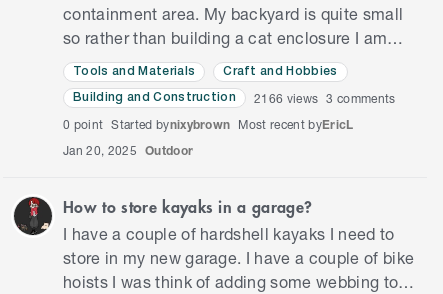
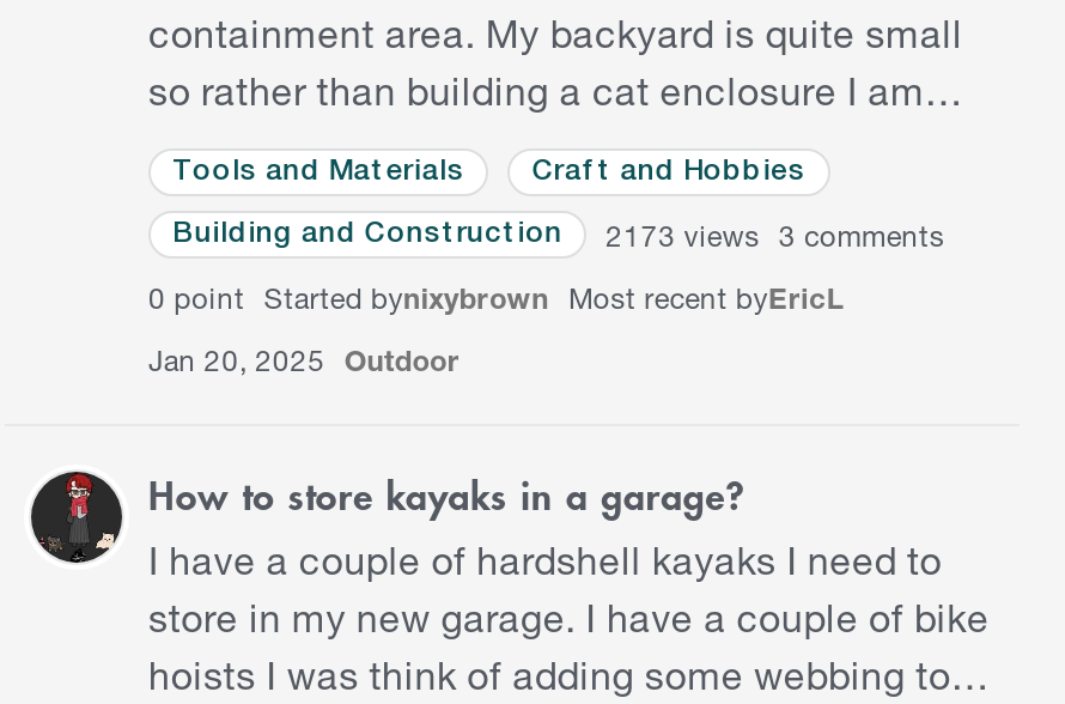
[254,91,396,106] 2166 views 3 comments -> [606,218,945,254] 2173 views 3 comments

